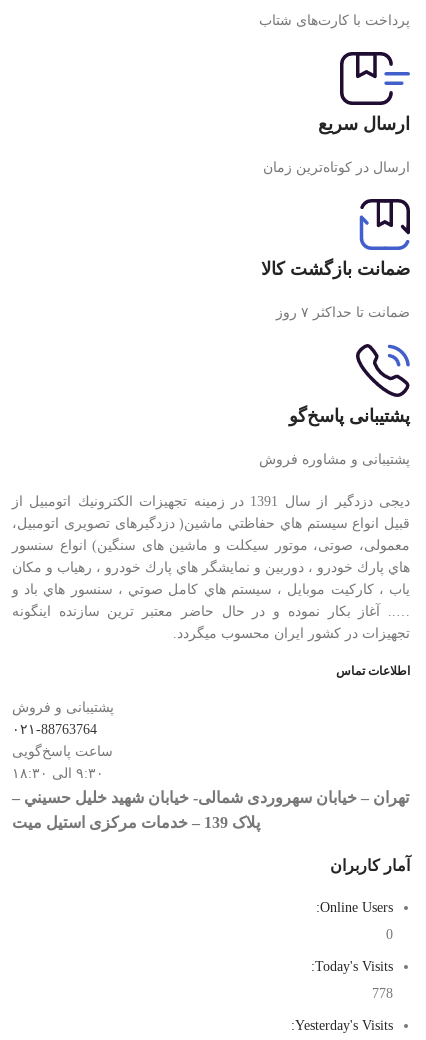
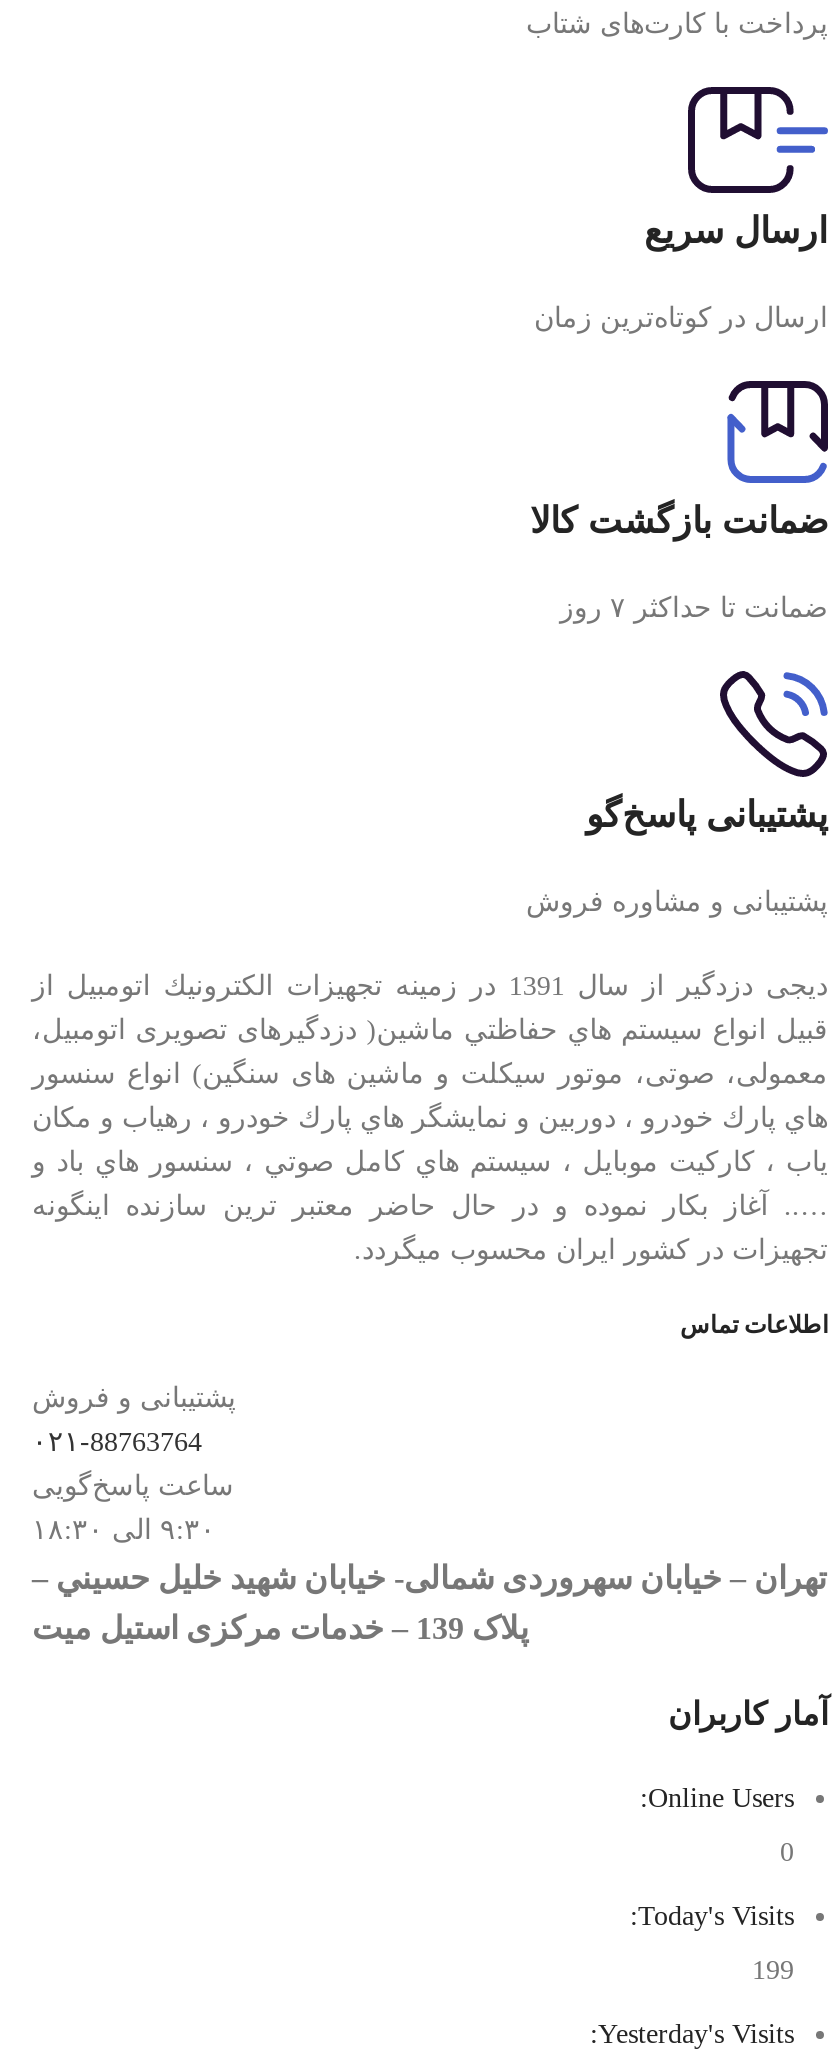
[372,986,393,1001] 778 -> [752,1955,794,1985] 199

